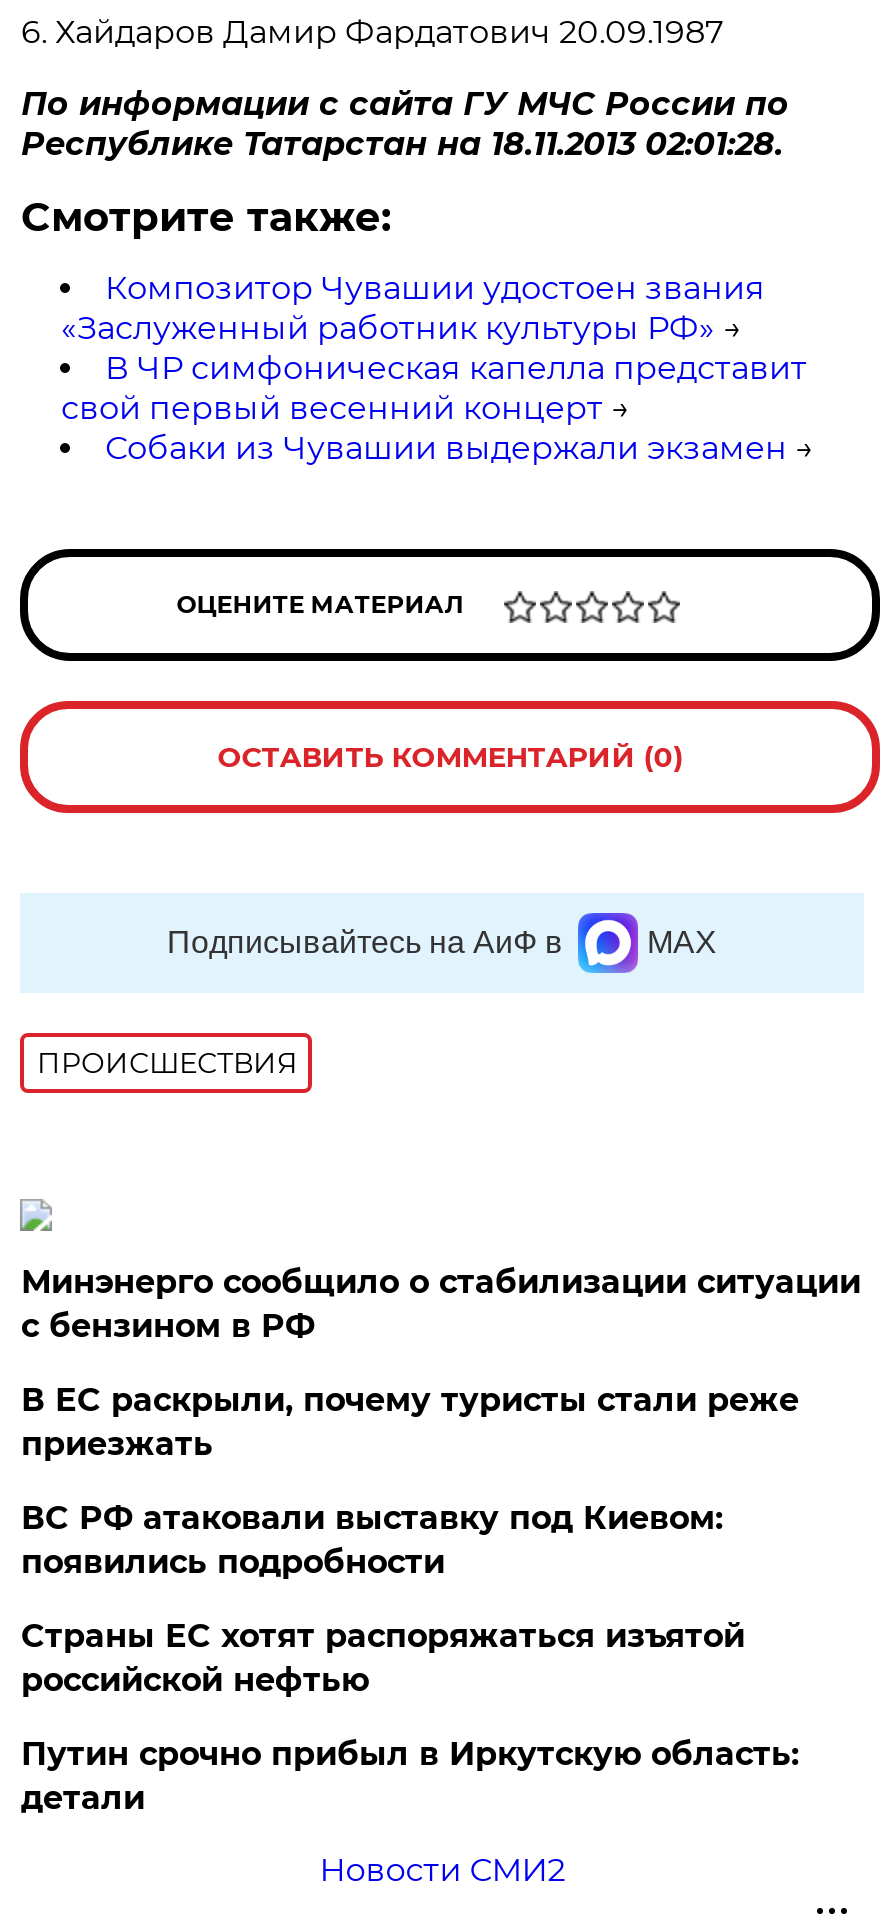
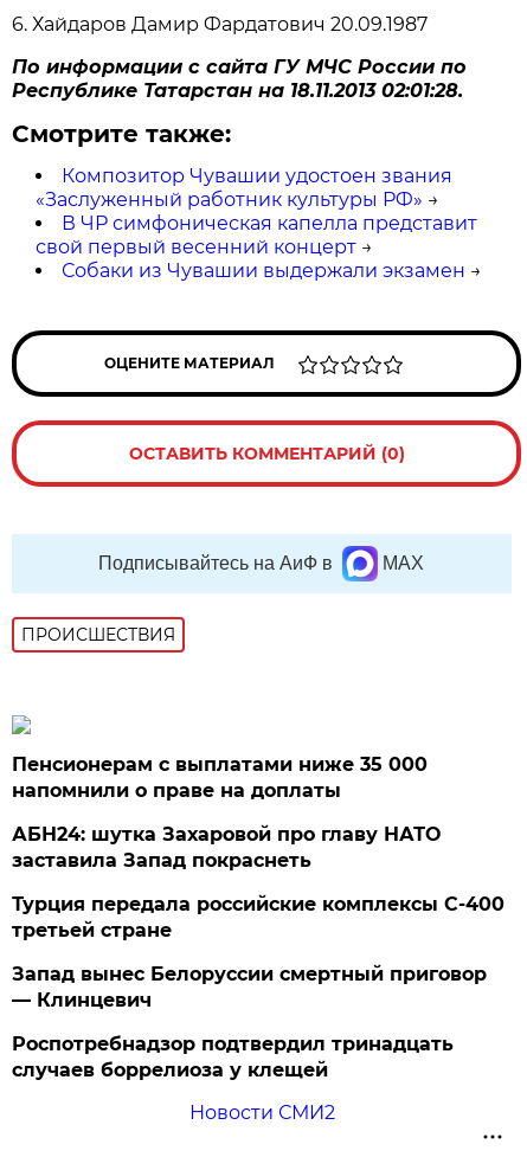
[21,1263,861,1345] Минэнерго сообщило о стабилизации ситуации | с бензином в РФ -> [12,753,428,802] Пенсионерам с выплатами ниже 35 000 | напомнили о праве на доплаты
[21,1381,799,1463] В ЕС раскрыли, почему туристы стали реже | приезжать -> [12,823,441,871] АБН24: шутка Захаровой про главу НАТО | заставила Запад покраснеть
[21,1499,723,1581] ВС РФ атаковали выставку под Киевом: | появились подробности -> [12,893,505,941] Турция передала российские комплексы С-400 | третьей стране
[21,1617,745,1699] Страны ЕС хотят распоряжаться изъятой | российской нефтью -> [12,963,487,1011] Запад вынес Белоруссии смертный приговор | — Клинцевич
[21,1735,799,1817] Путин срочно прибыл в Иркутскую область: | детали -> [12,1033,454,1081] Роспотребнадзор подтвердил тринадцать | случаев боррелиоза у клещей

